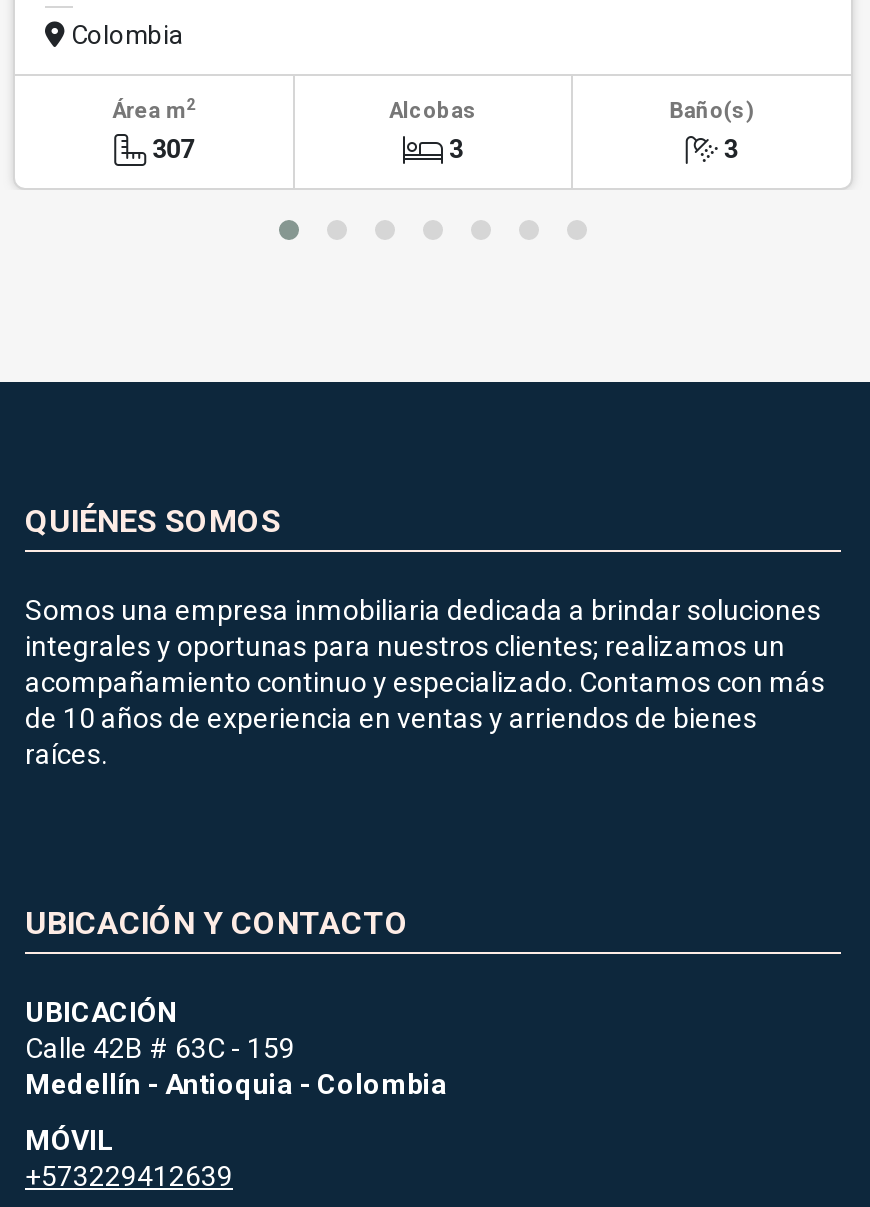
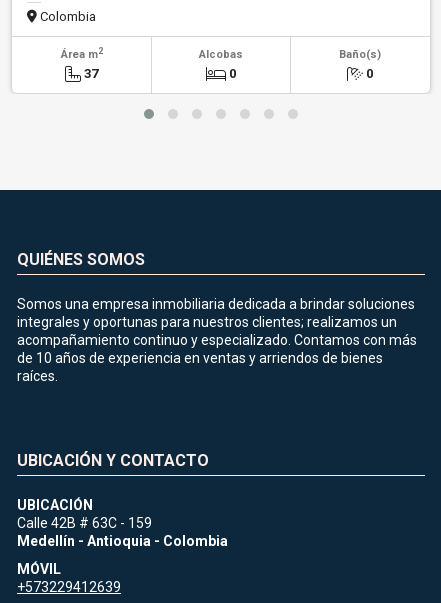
[152,135,194,165] 307 -> [84,66,98,81] 37
[449,135,463,165] 3 -> [229,66,236,81] 0
[724,135,738,165] 3 -> [366,66,373,81] 0

